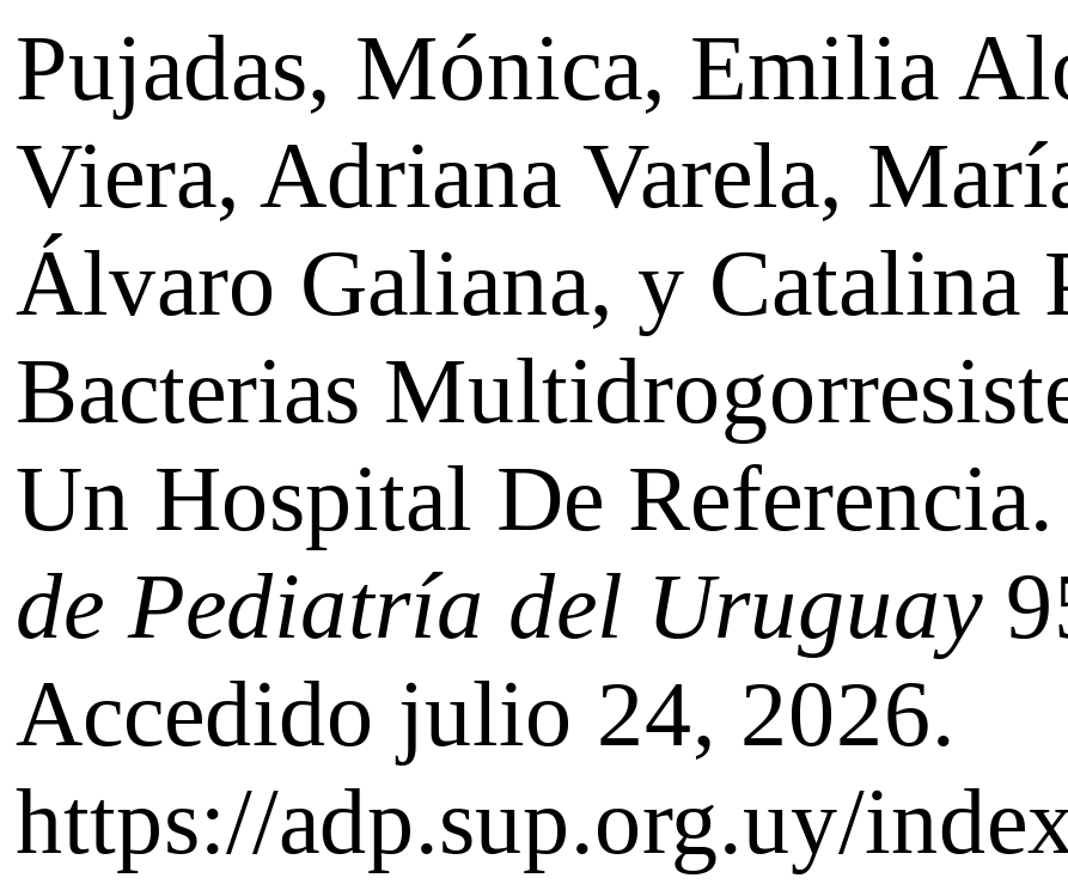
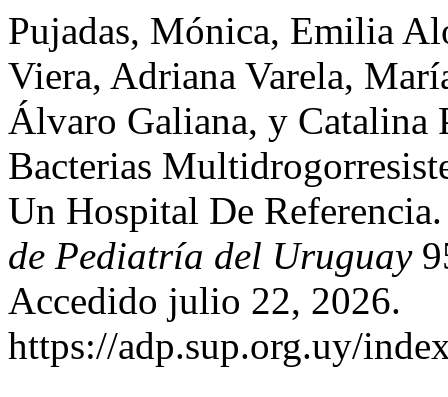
[16,662,956,764] Accedido julio 24, 2026. -> [8,279,401,322] Accedido julio 22, 2026.

